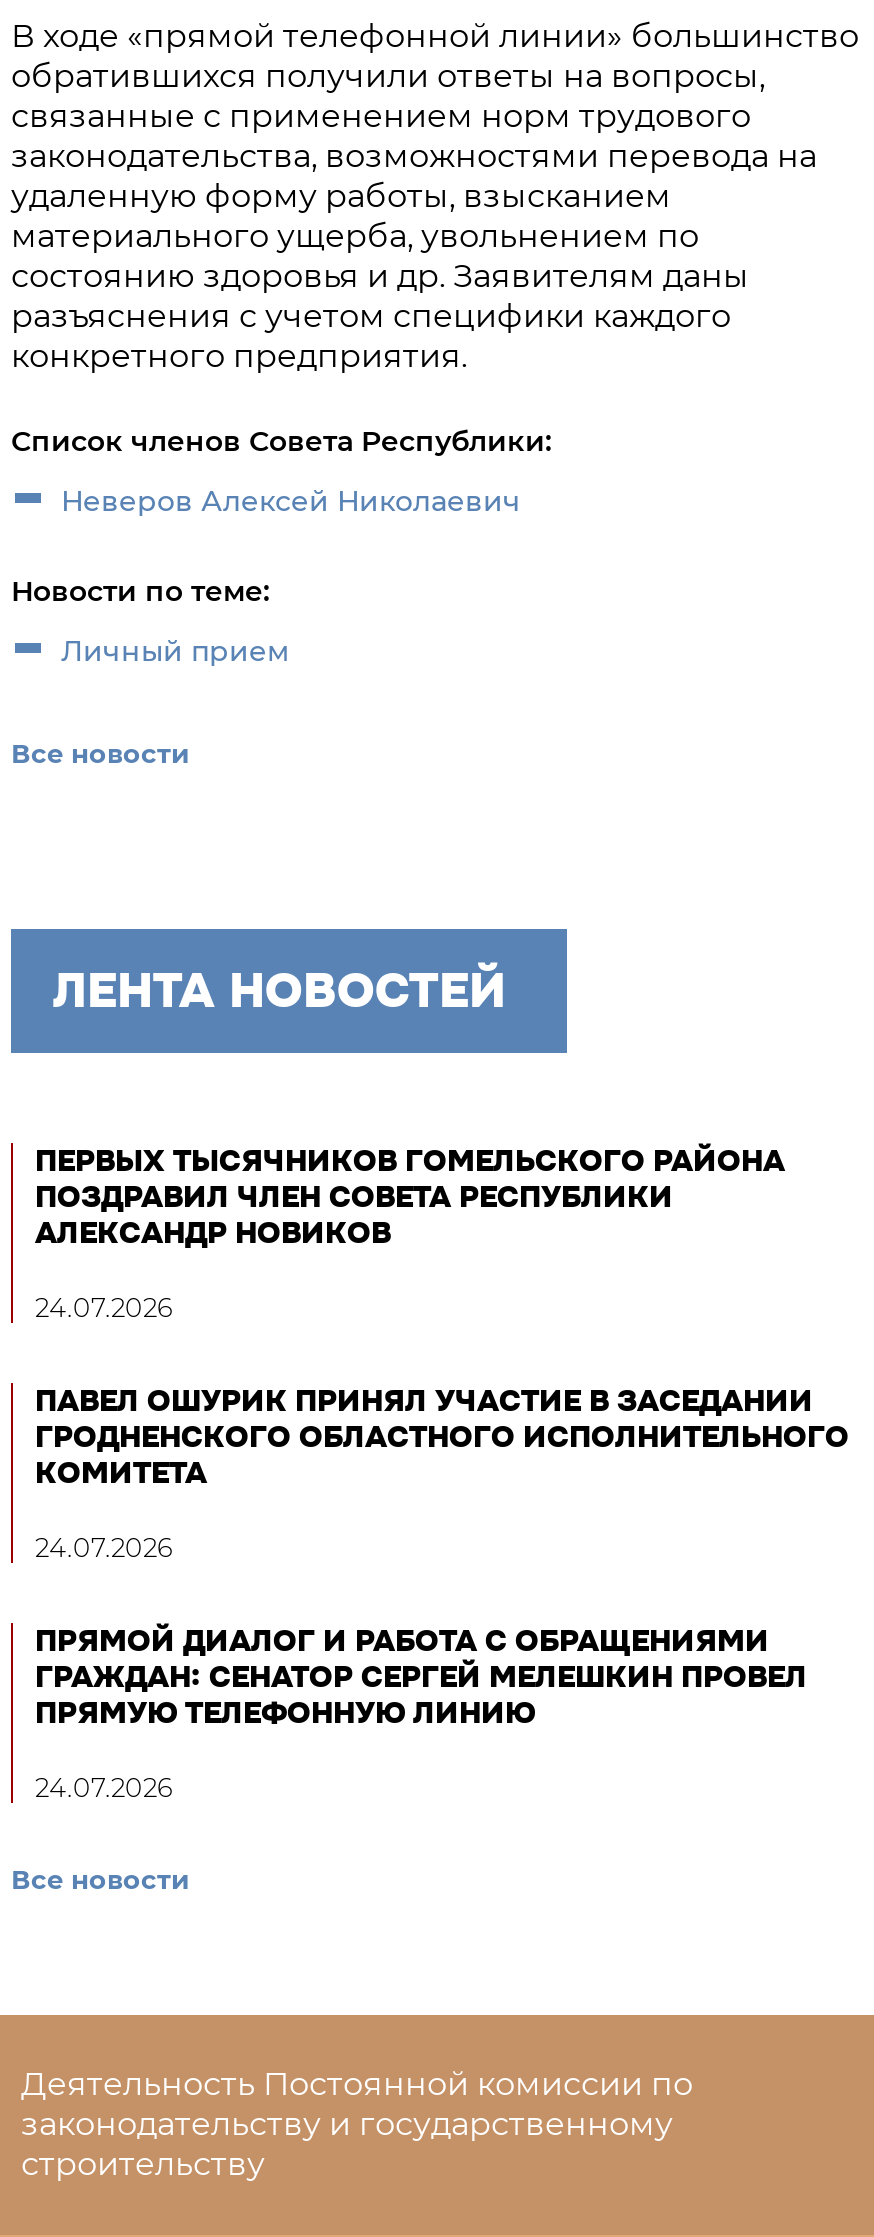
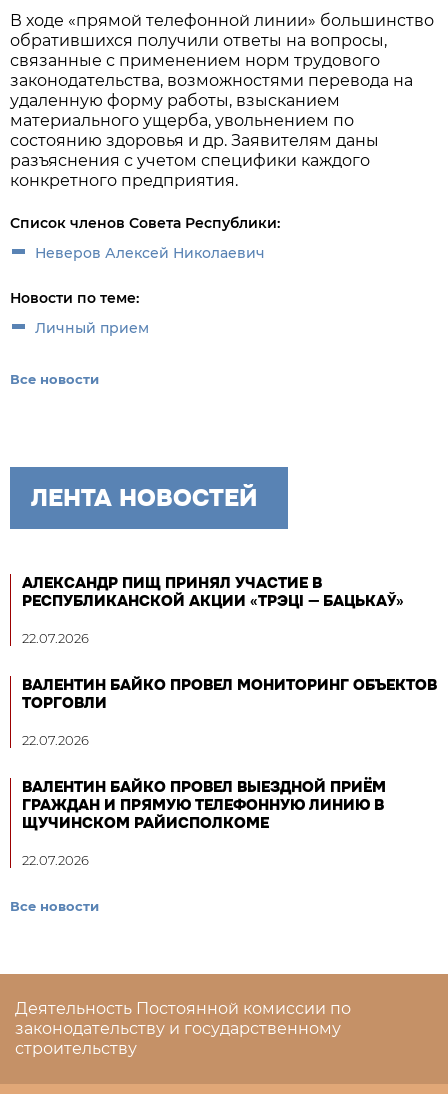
[35,1141,785,1253] ПЕРВЫХ ТЫСЯЧНИКОВ ГОМЕЛЬСКОГО РАЙОНА | ПОЗДРАВИЛ ЧЛЕН СОВЕТА РЕСПУБЛИКИ | АЛЕКСАНДР НОВИКОВ -> [22,573,404,611] АЛЕКСАНДР ПИЩ ПРИНЯЛ УЧАСТИЕ В | РЕСПУБЛИКАНСКОЙ АКЦИИ «ТРЭЦІ — БАЦЬКАЎ»
[35,1291,173,1323] 24.07.2026 -> [22,630,89,646] 22.07.2026
[35,1381,849,1493] ПАВЕЛ ОШУРИК ПРИНЯЛ УЧАСТИЕ В ЗАСЕДАНИИ | ГРОДНЕНСКОГО ОБЛАСТНОГО ИСПОЛНИТЕЛЬНОГО | КОМИТЕТА -> [22,675,437,713] ВАЛЕНТИН БАЙКО ПРОВЕЛ МОНИТОРИНГ ОБЪЕКТОВ | ТОРГОВЛИ
[35,1531,173,1563] 24.07.2026 -> [22,732,89,748] 22.07.2026
[35,1621,807,1733] ПРЯМОЙ ДИАЛОГ И РАБОТА С ОБРАЩЕНИЯМИ | ГРАЖДАН: СЕНАТОР СЕРГЕЙ МЕЛЕШКИН ПРОВЕЛ | ПРЯМУЮ ТЕЛЕФОННУЮ ЛИНИЮ -> [22,777,386,833] ВАЛЕНТИН БАЙКО ПРОВЕЛ ВЫЕЗДНОЙ ПРИЁМ | ГРАЖДАН И ПРЯМУЮ ТЕЛЕФОННУЮ ЛИНИЮ В | ЩУЧИНСКОМ РАЙИСПОЛКОМЕ
[35,1771,173,1803] 24.07.2026 -> [22,852,89,868] 22.07.2026

